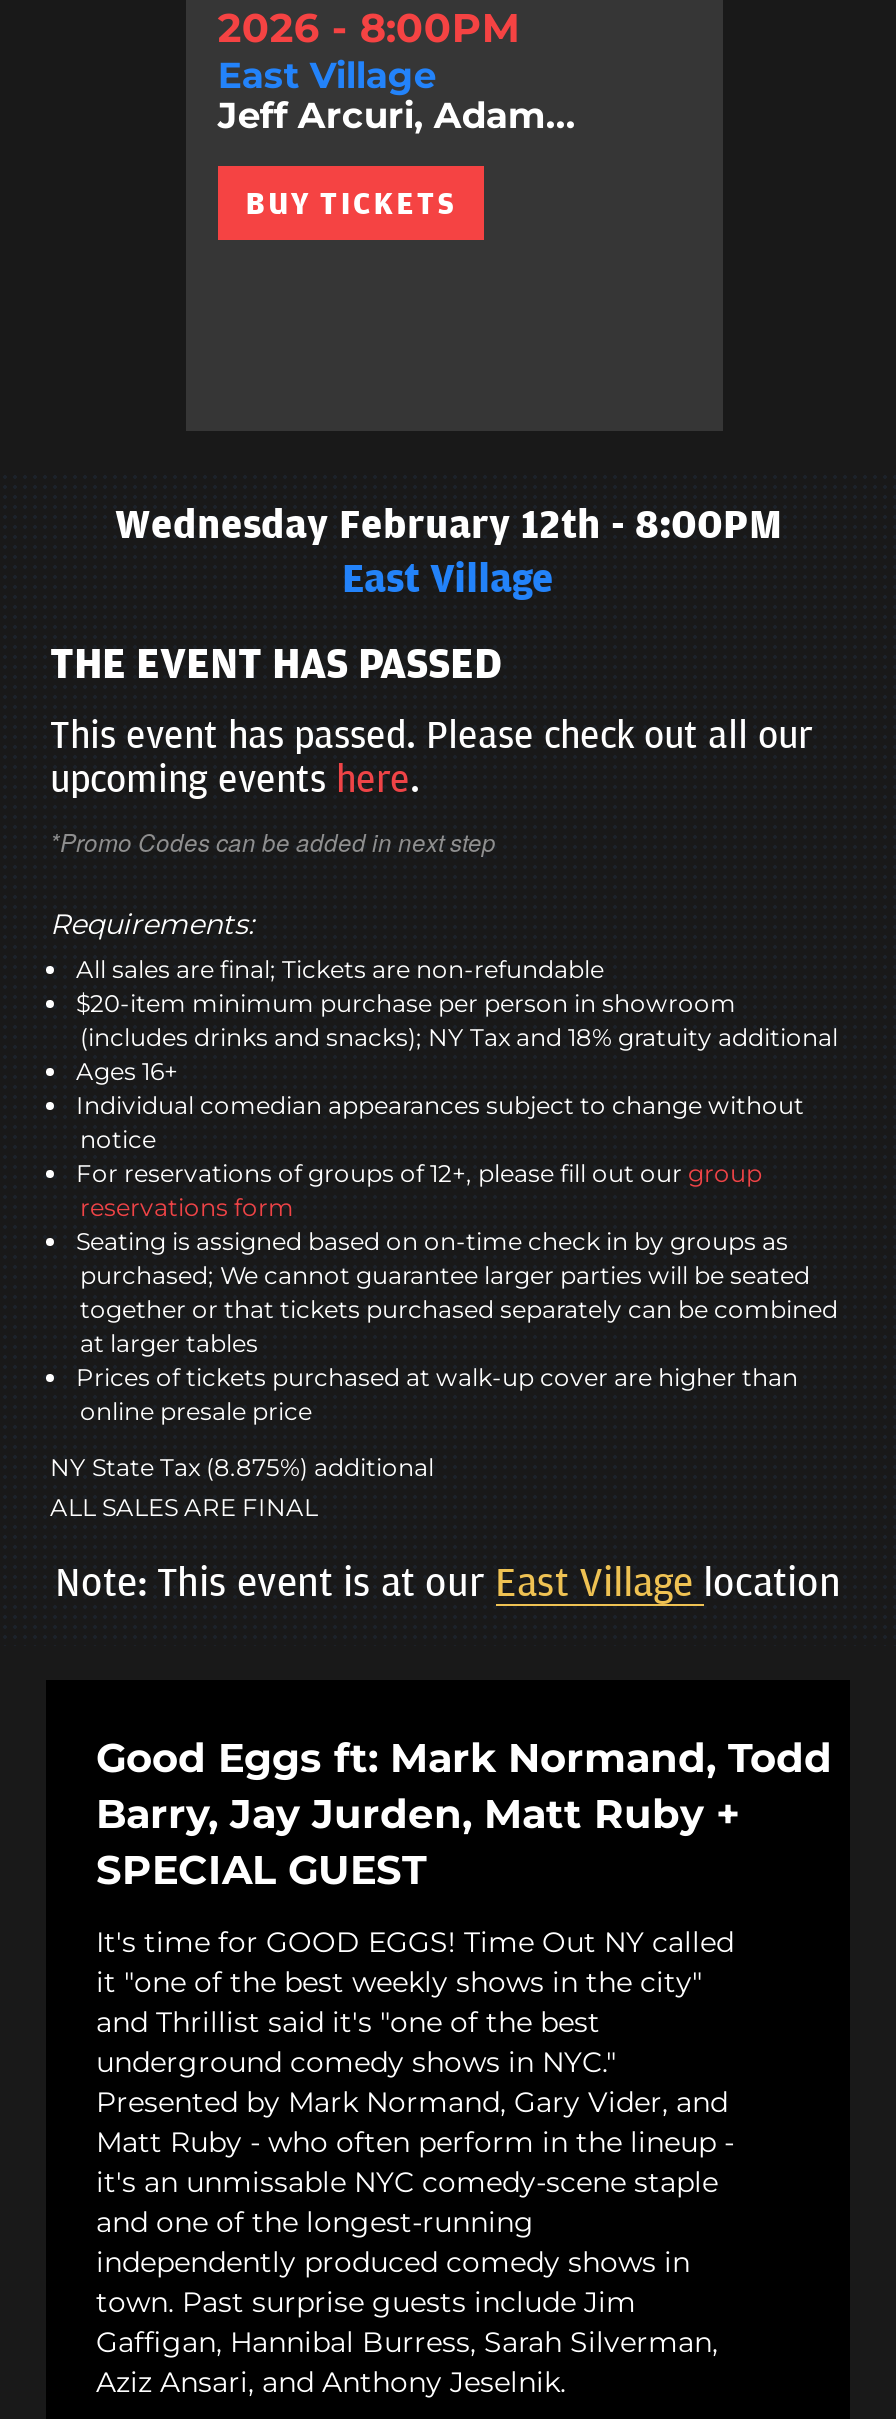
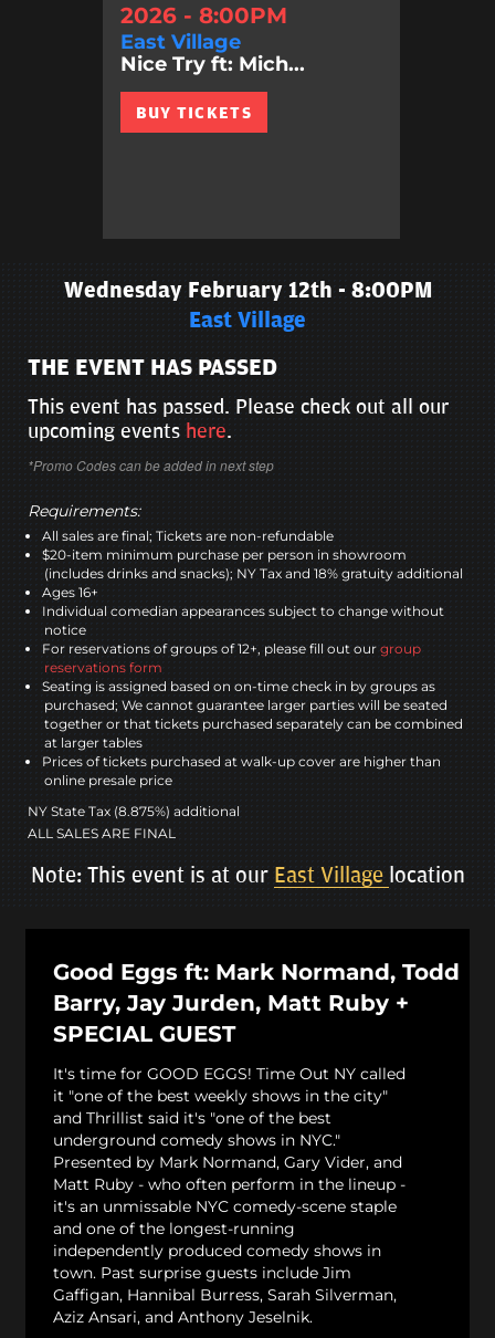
[218,94,576,138] Jeff Arcuri, Adam... -> [120,52,305,76] Nice Try ft: Mich...

